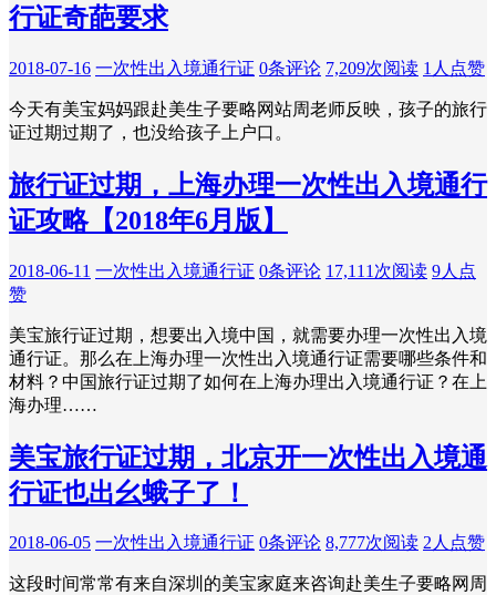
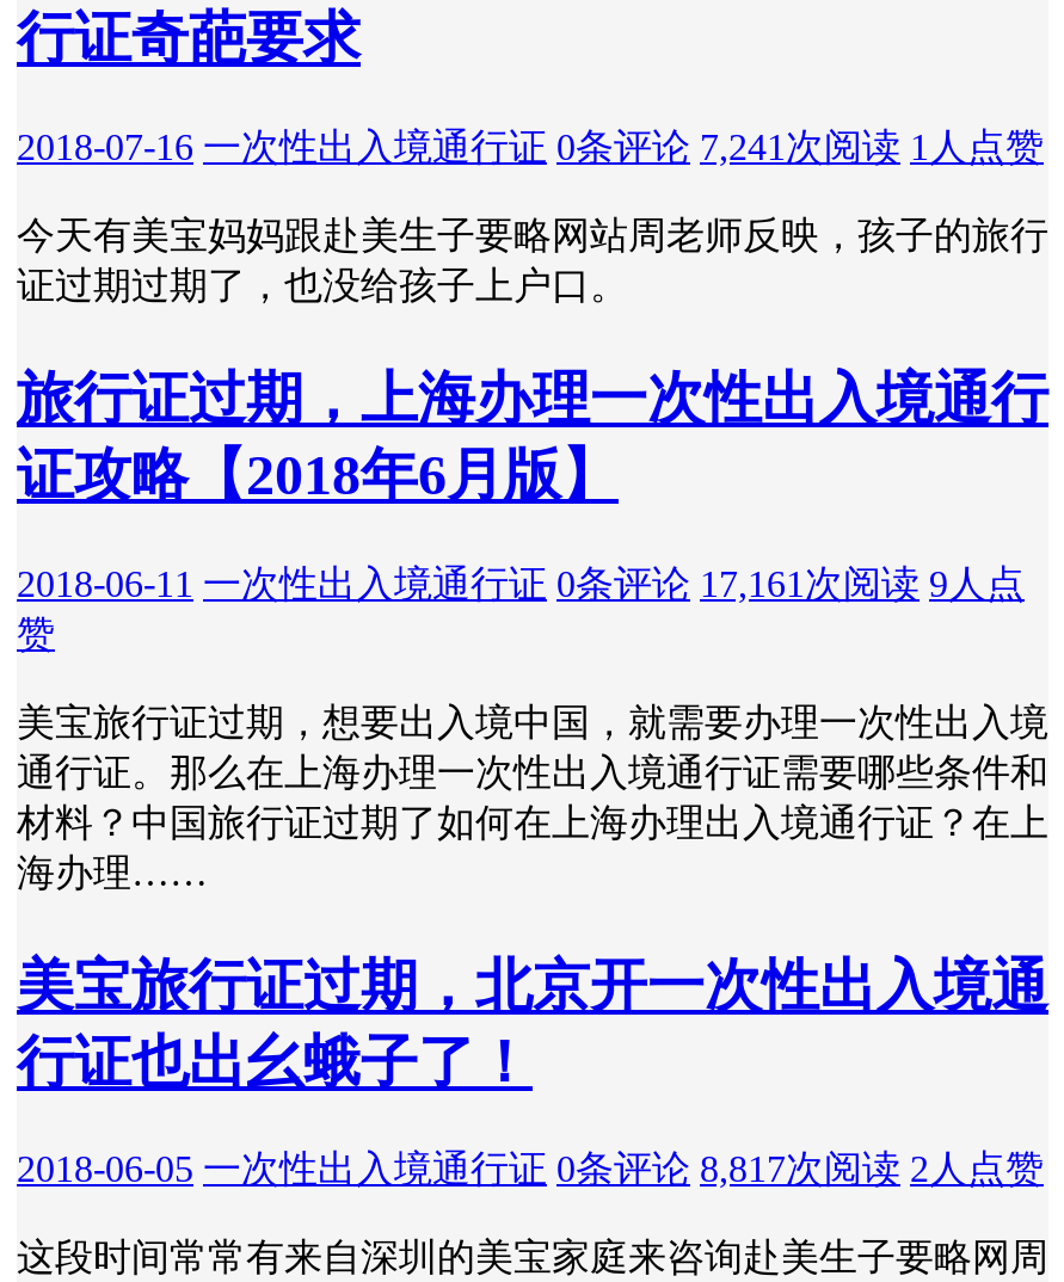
[9,59,485,77] 2018-07-16 一次性出入境通行证 0条评论 7,209次阅读 1人点赞 -> [17,126,1044,167] 2018-07-16 一次性出入境通行证 0条评论 7,241次阅读 1人点赞
[9,261,476,280] 2018-06-11 一次性出入境通行证 0条评论 17,111次阅读 9人点 -> [17,562,1025,603] 2018-06-11 一次性出入境通行证 0条评论 17,161次阅读 9人点
[9,533,485,552] 2018-06-05 一次性出入境通行证 0条评论 8,777次阅读 2人点赞 -> [17,1149,1044,1190] 2018-06-05 一次性出入境通行证 0条评论 8,817次阅读 2人点赞

